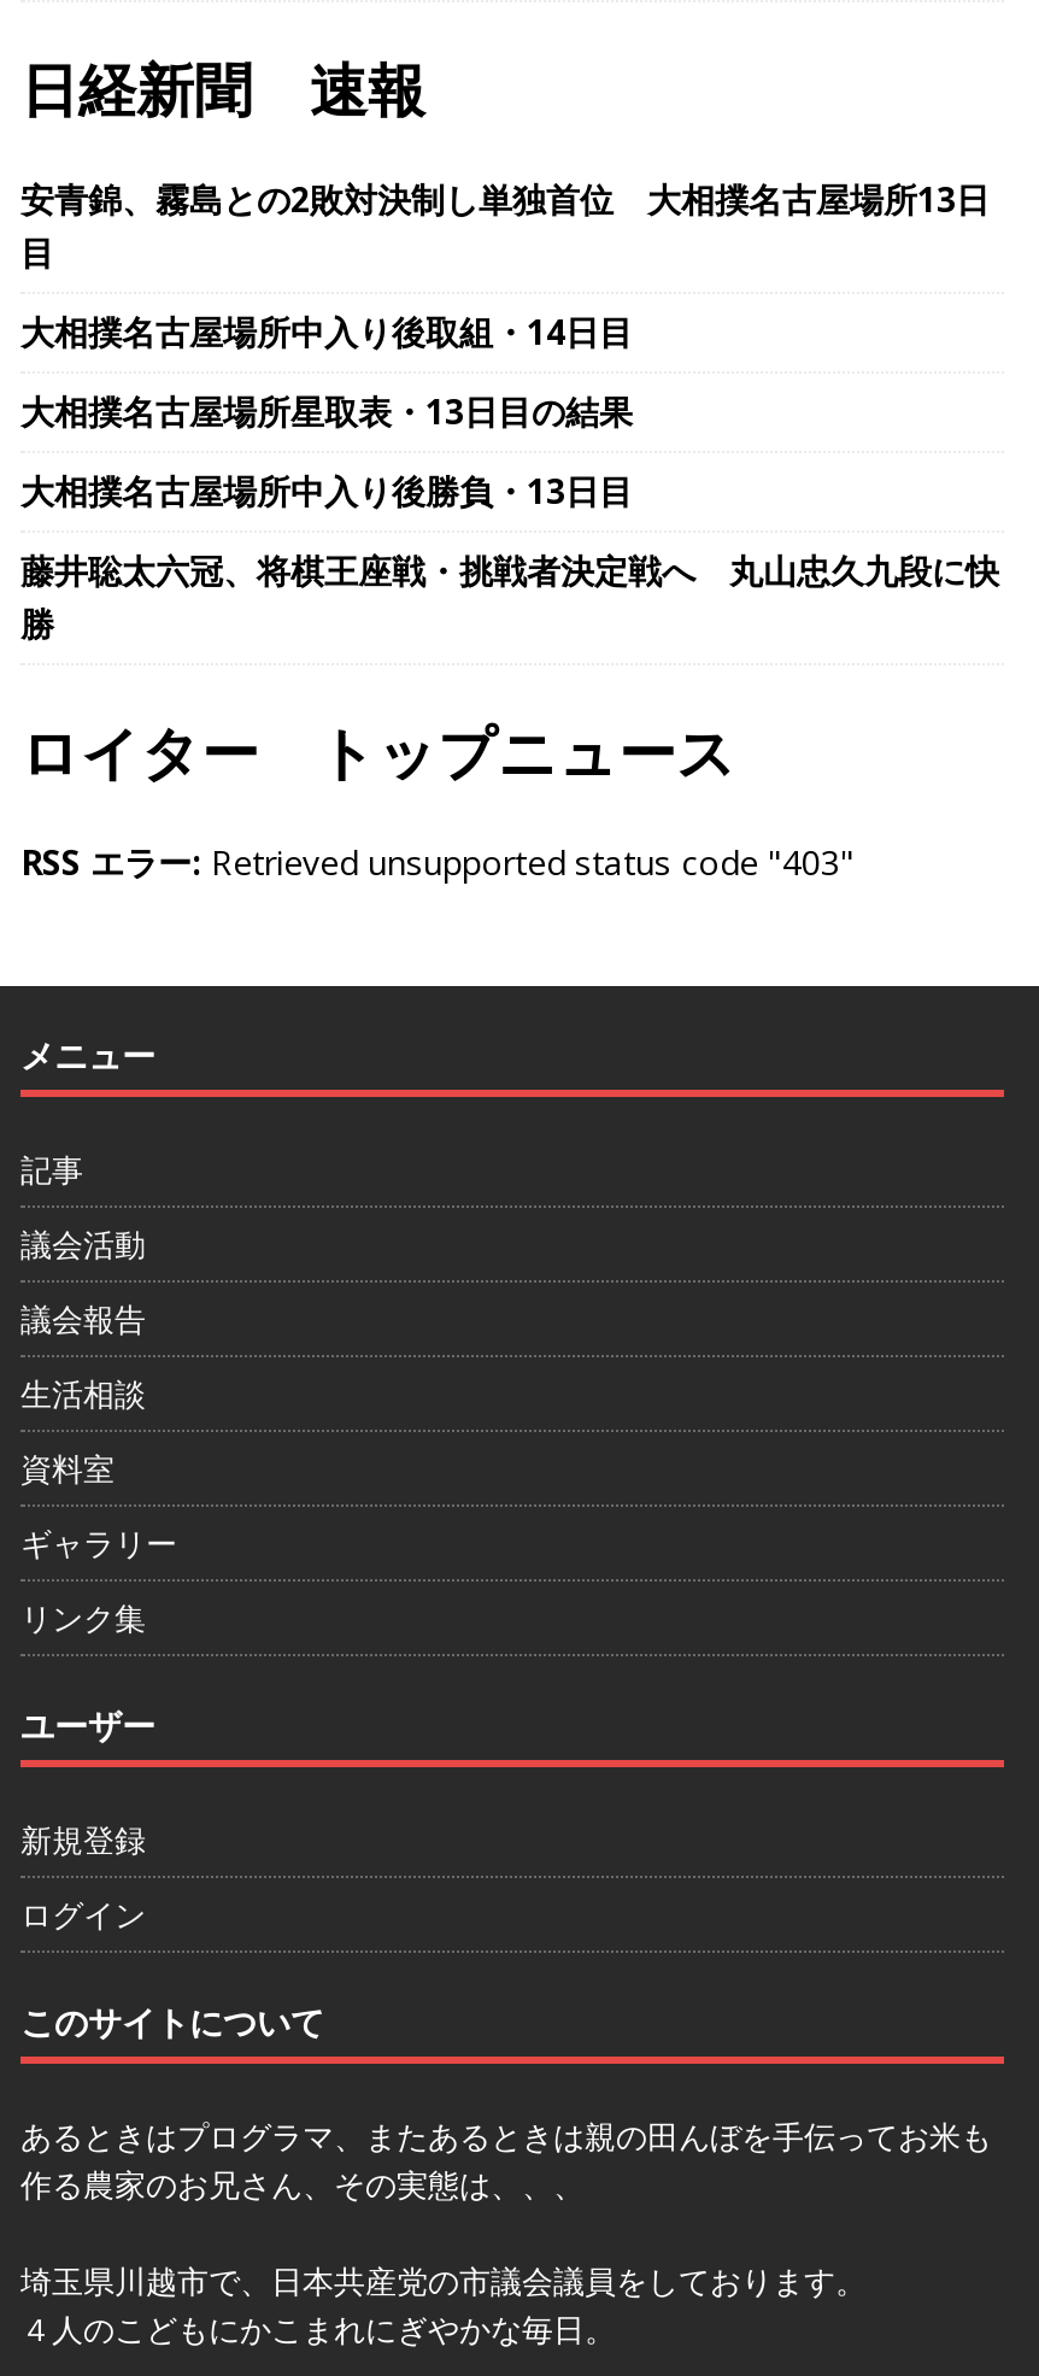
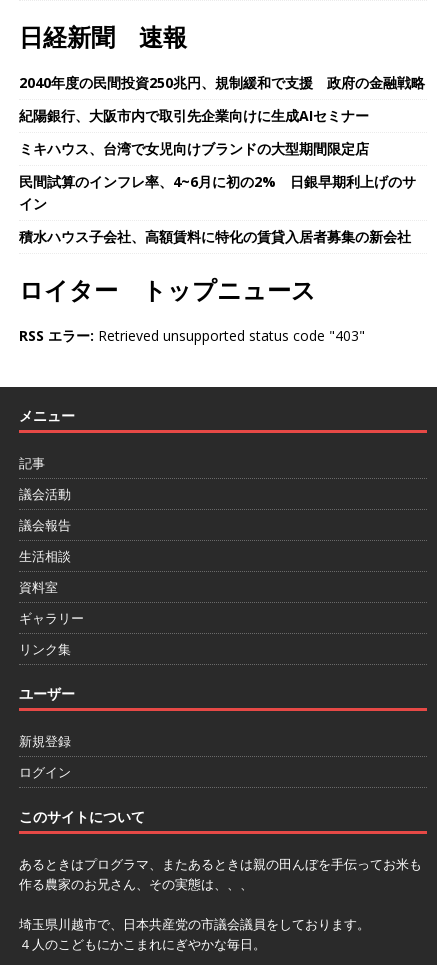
[20,175,990,274] 安青錦、霧島との2敗対決制し単独首位 大相撲名古屋場所13日 | 目 -> [19,73,425,92] 2040年度の民間投資250兆円、規制緩和で支援 政府の金融戦略
[20,308,633,354] 大相撲名古屋場所中入り後取組・14日目 -> [19,106,369,125] 紀陽銀行、大阪市内で取引先企業向けに生成AIセミナー
[20,387,633,433] 大相撲名古屋場所星取表・13日目の結果 -> [19,139,369,158] ミキハウス、台湾で女児向けブランドの大型期間限定店
[20,467,633,513] 大相撲名古屋場所中入り後勝負・13日目 -> [19,172,416,213] 民間試算のインフレ率、4~6月に初の2% 日銀早期利上げのサ | イン
[20,547,999,645] 藤井聡太六冠、将棋王座戦・挑戦者決定戦へ 丸山忠久九段に快 | 勝 -> [19,227,411,246] 積水ハウス子会社、高額賃料に特化の賃貸入居者募集の新会社

